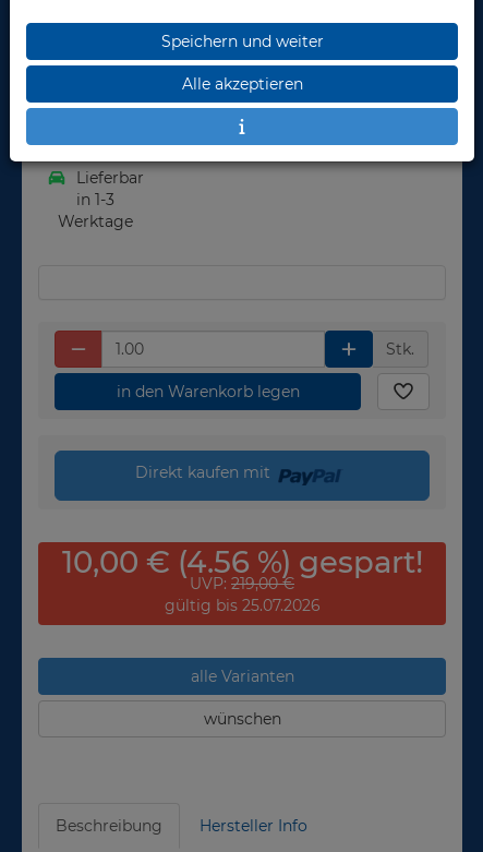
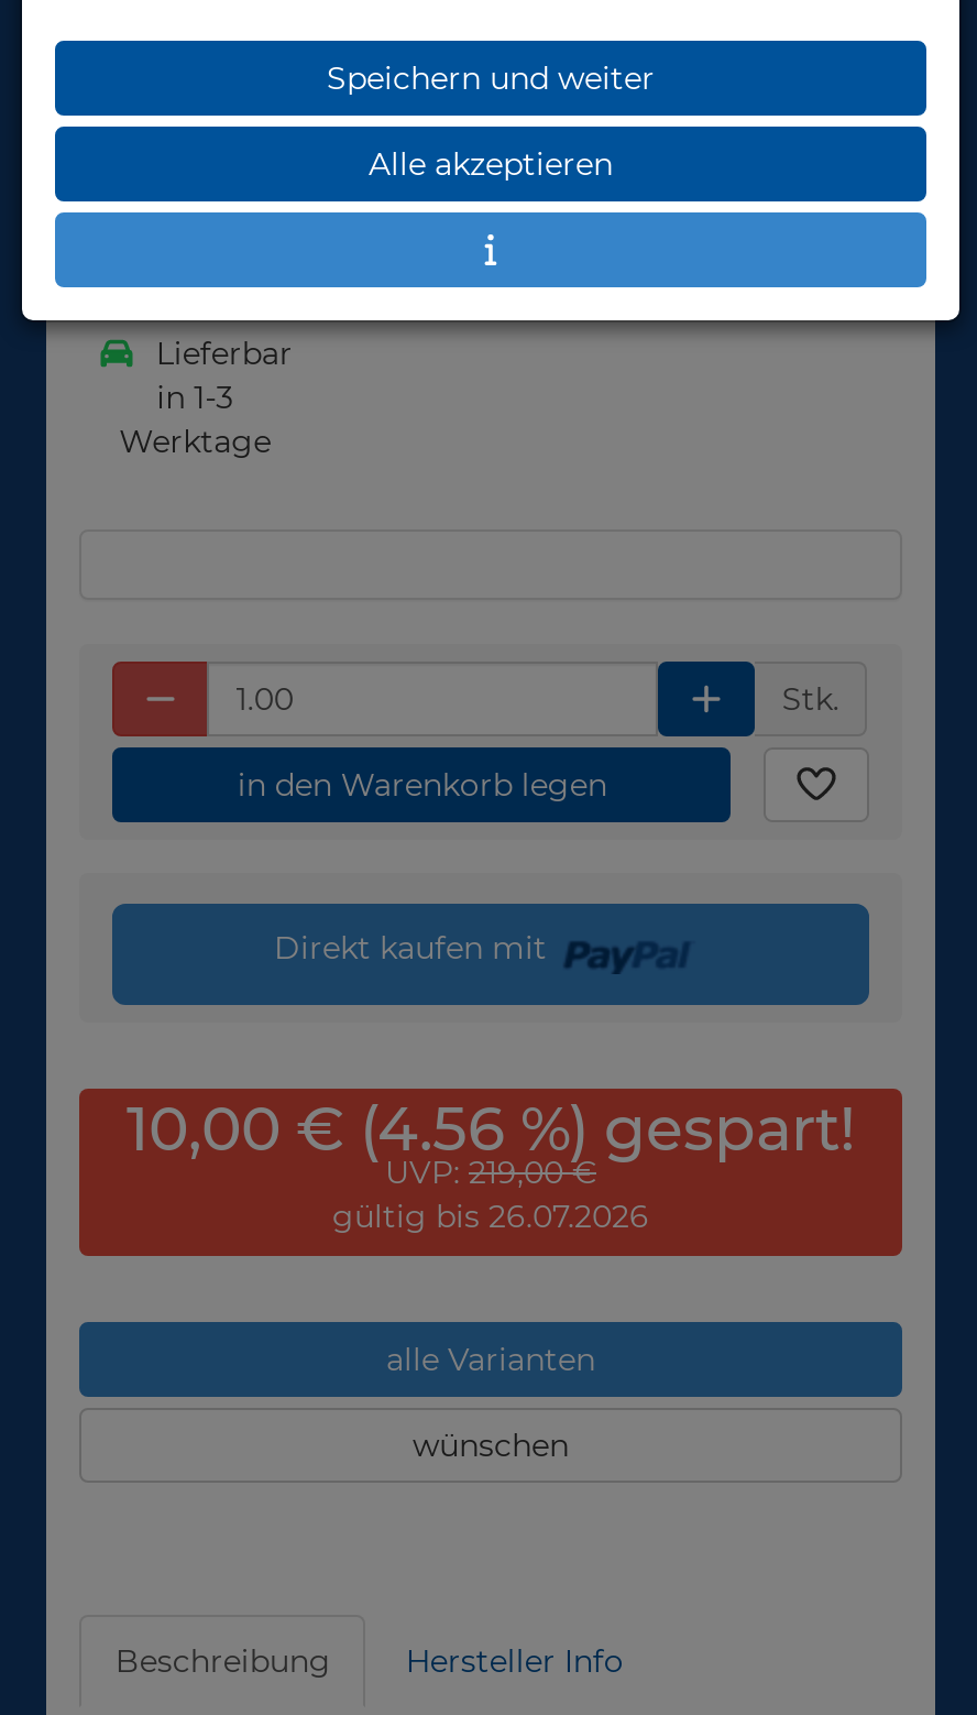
[164,596,320,615] gültig bis 25.07.2026 -> [332,1196,649,1236] gültig bis 26.07.2026

